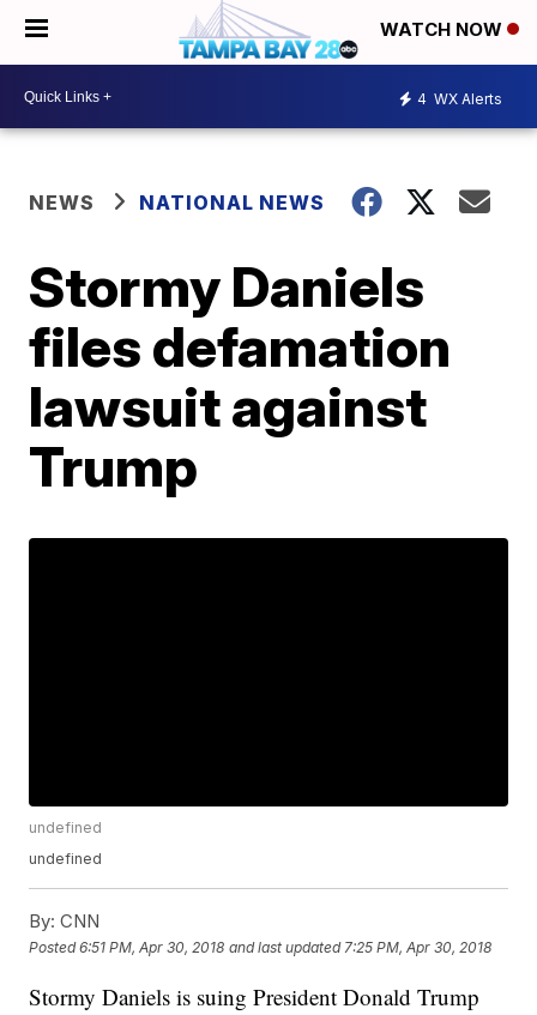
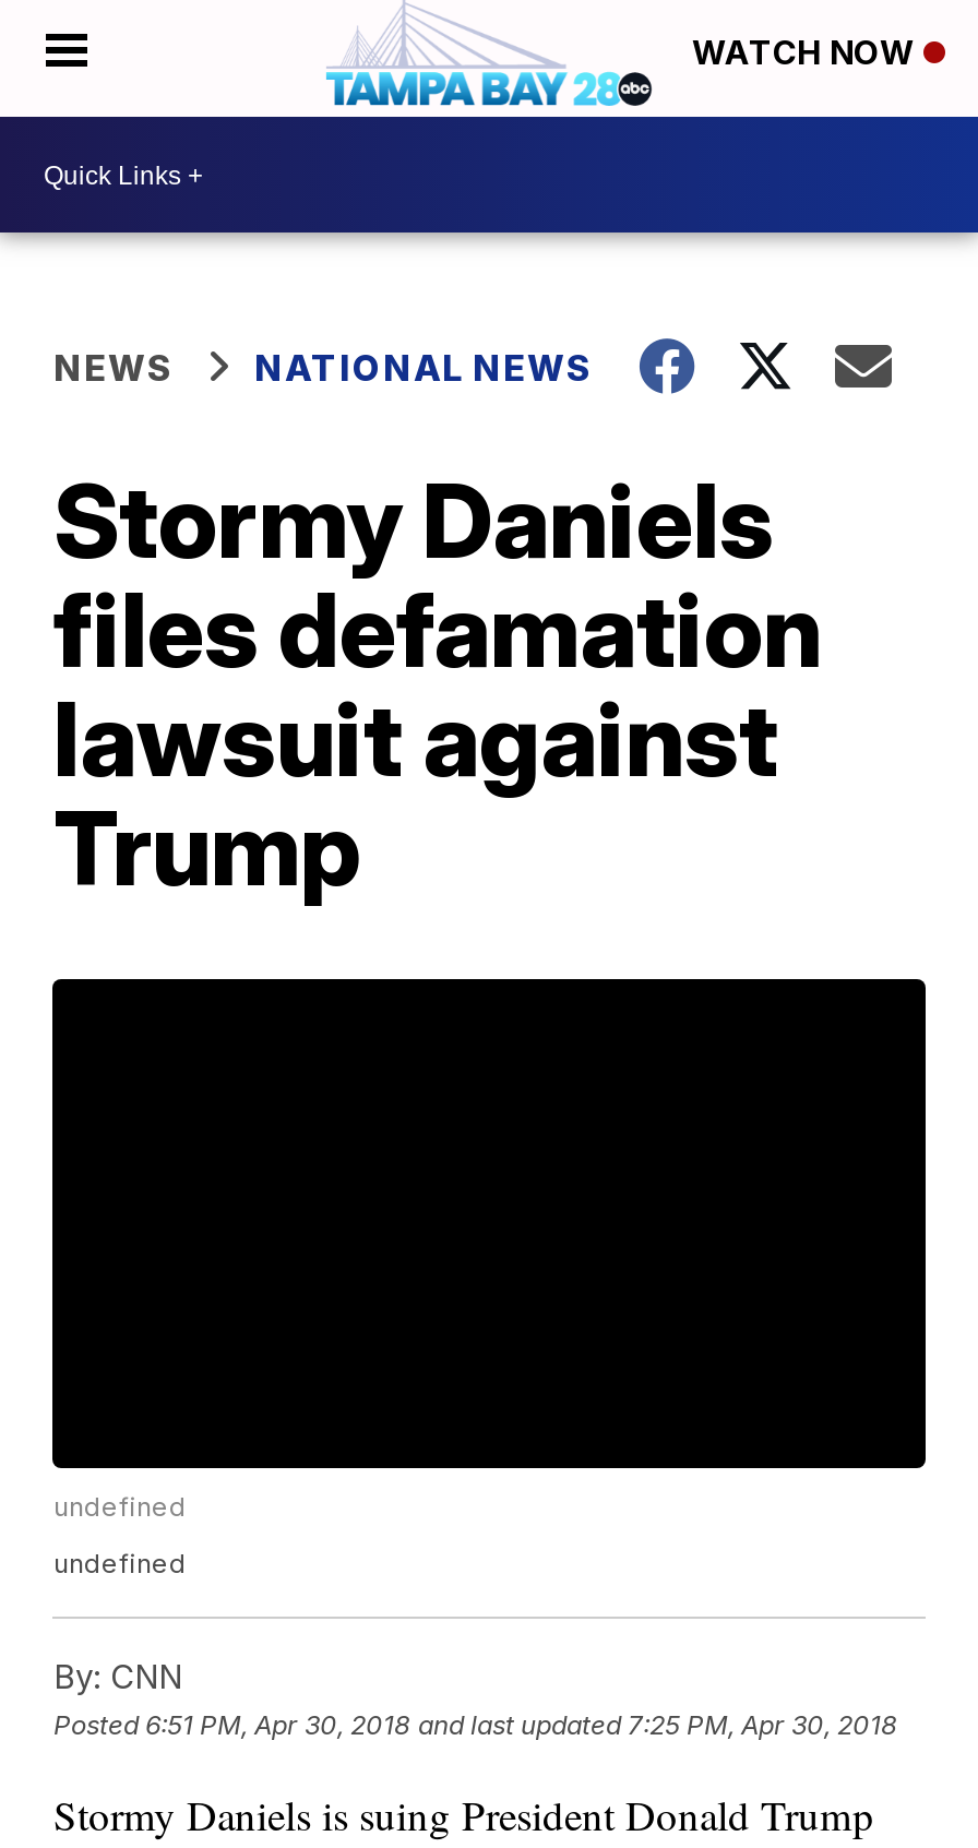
[417,89,502,107] 4 WX Alerts -> none

